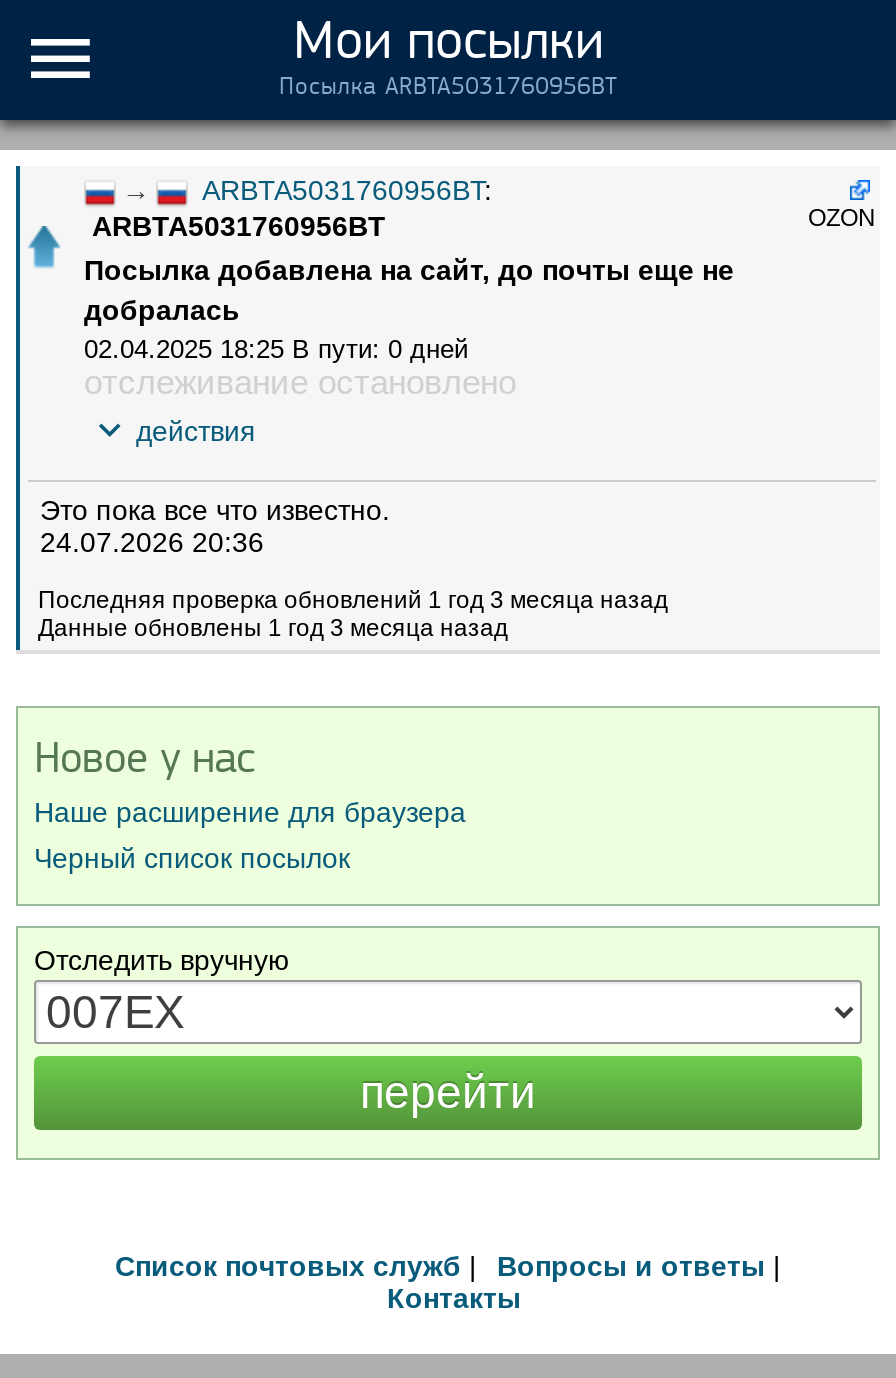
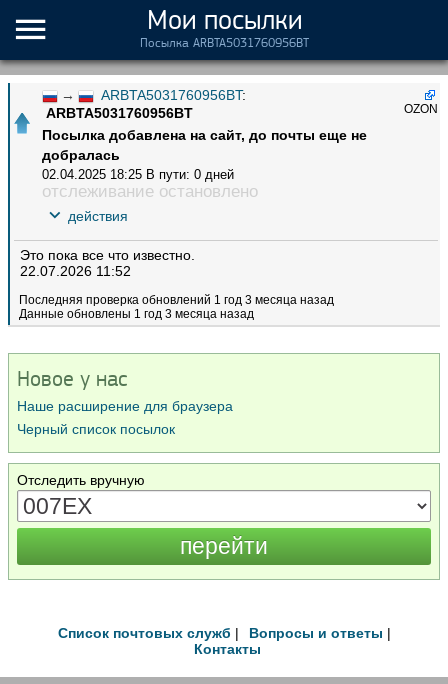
[40,526,264,558] 24.07.2026 20:36 -> [20,263,131,279] 22.07.2026 11:52

